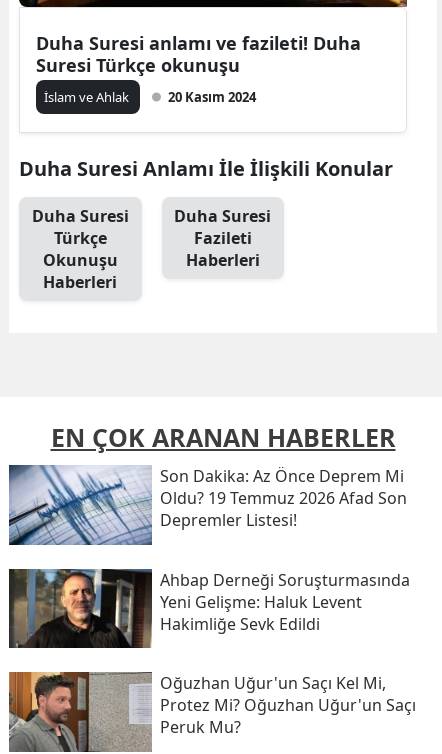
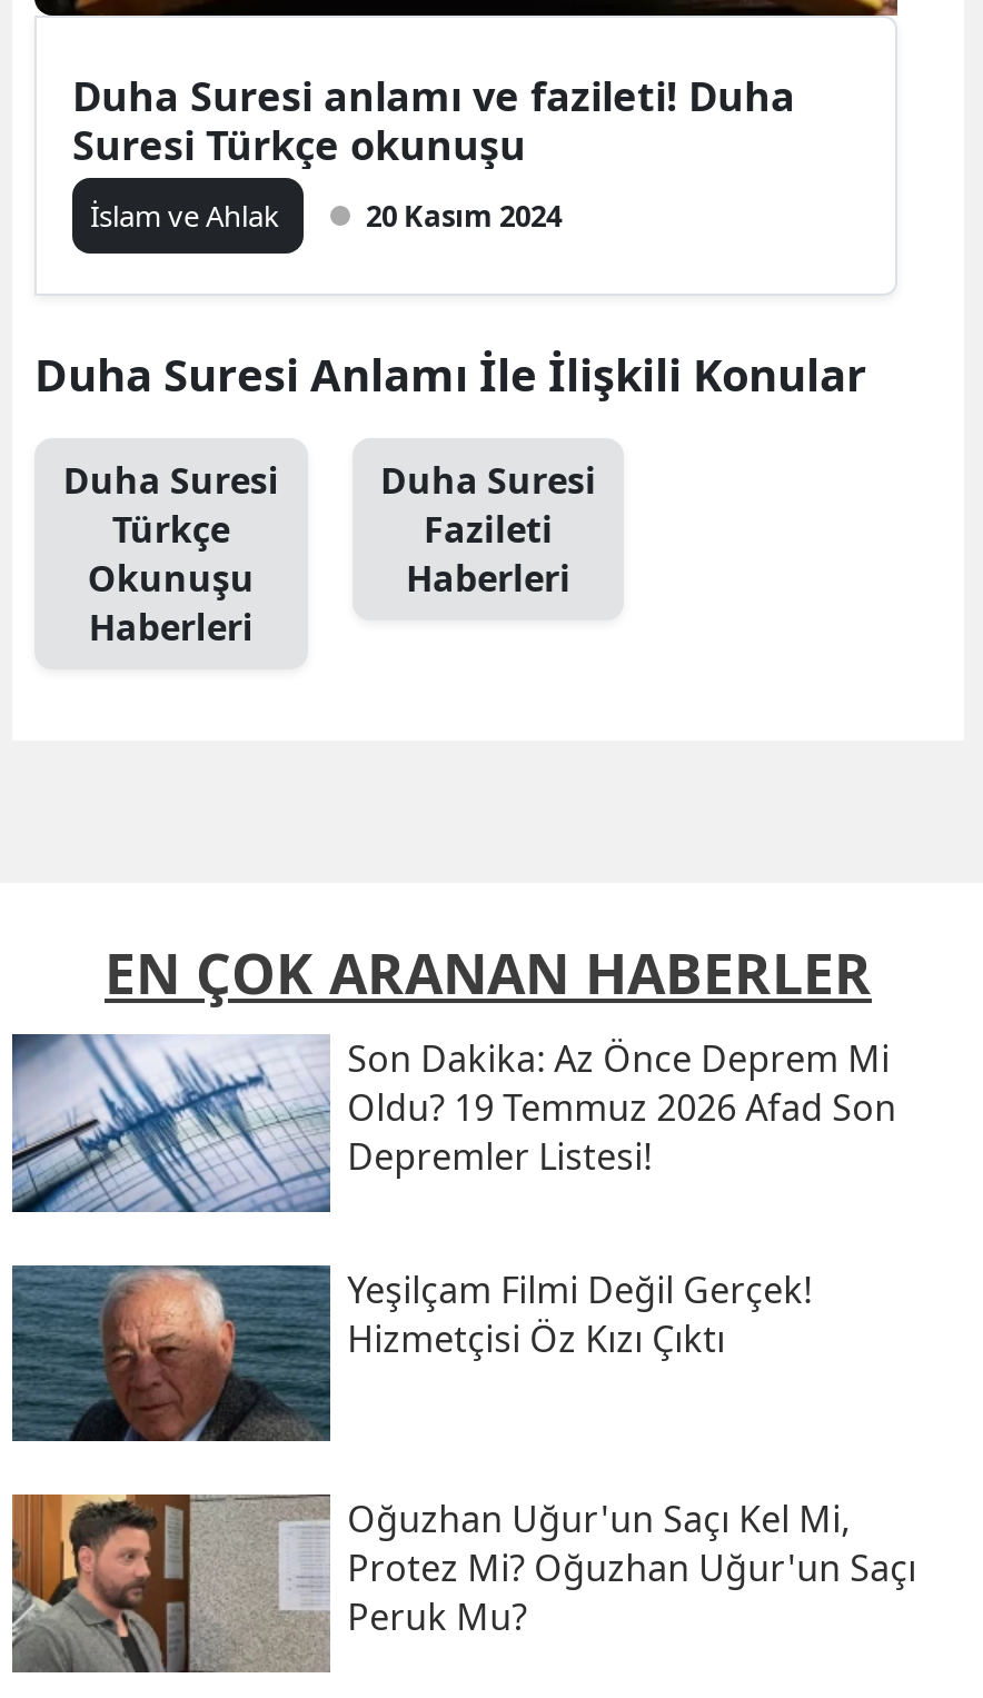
[9,568,410,648] [image] | Ahbap Derneği Soruşturmasında | Yeni Gelişme: Haluk Levent | Hakimliğe Sevk Edildi -> [12,1263,812,1441] [image] | Yeşilçam Filmi Değil Gerçek! | Hizmetçisi Öz Kızı Çıktı

